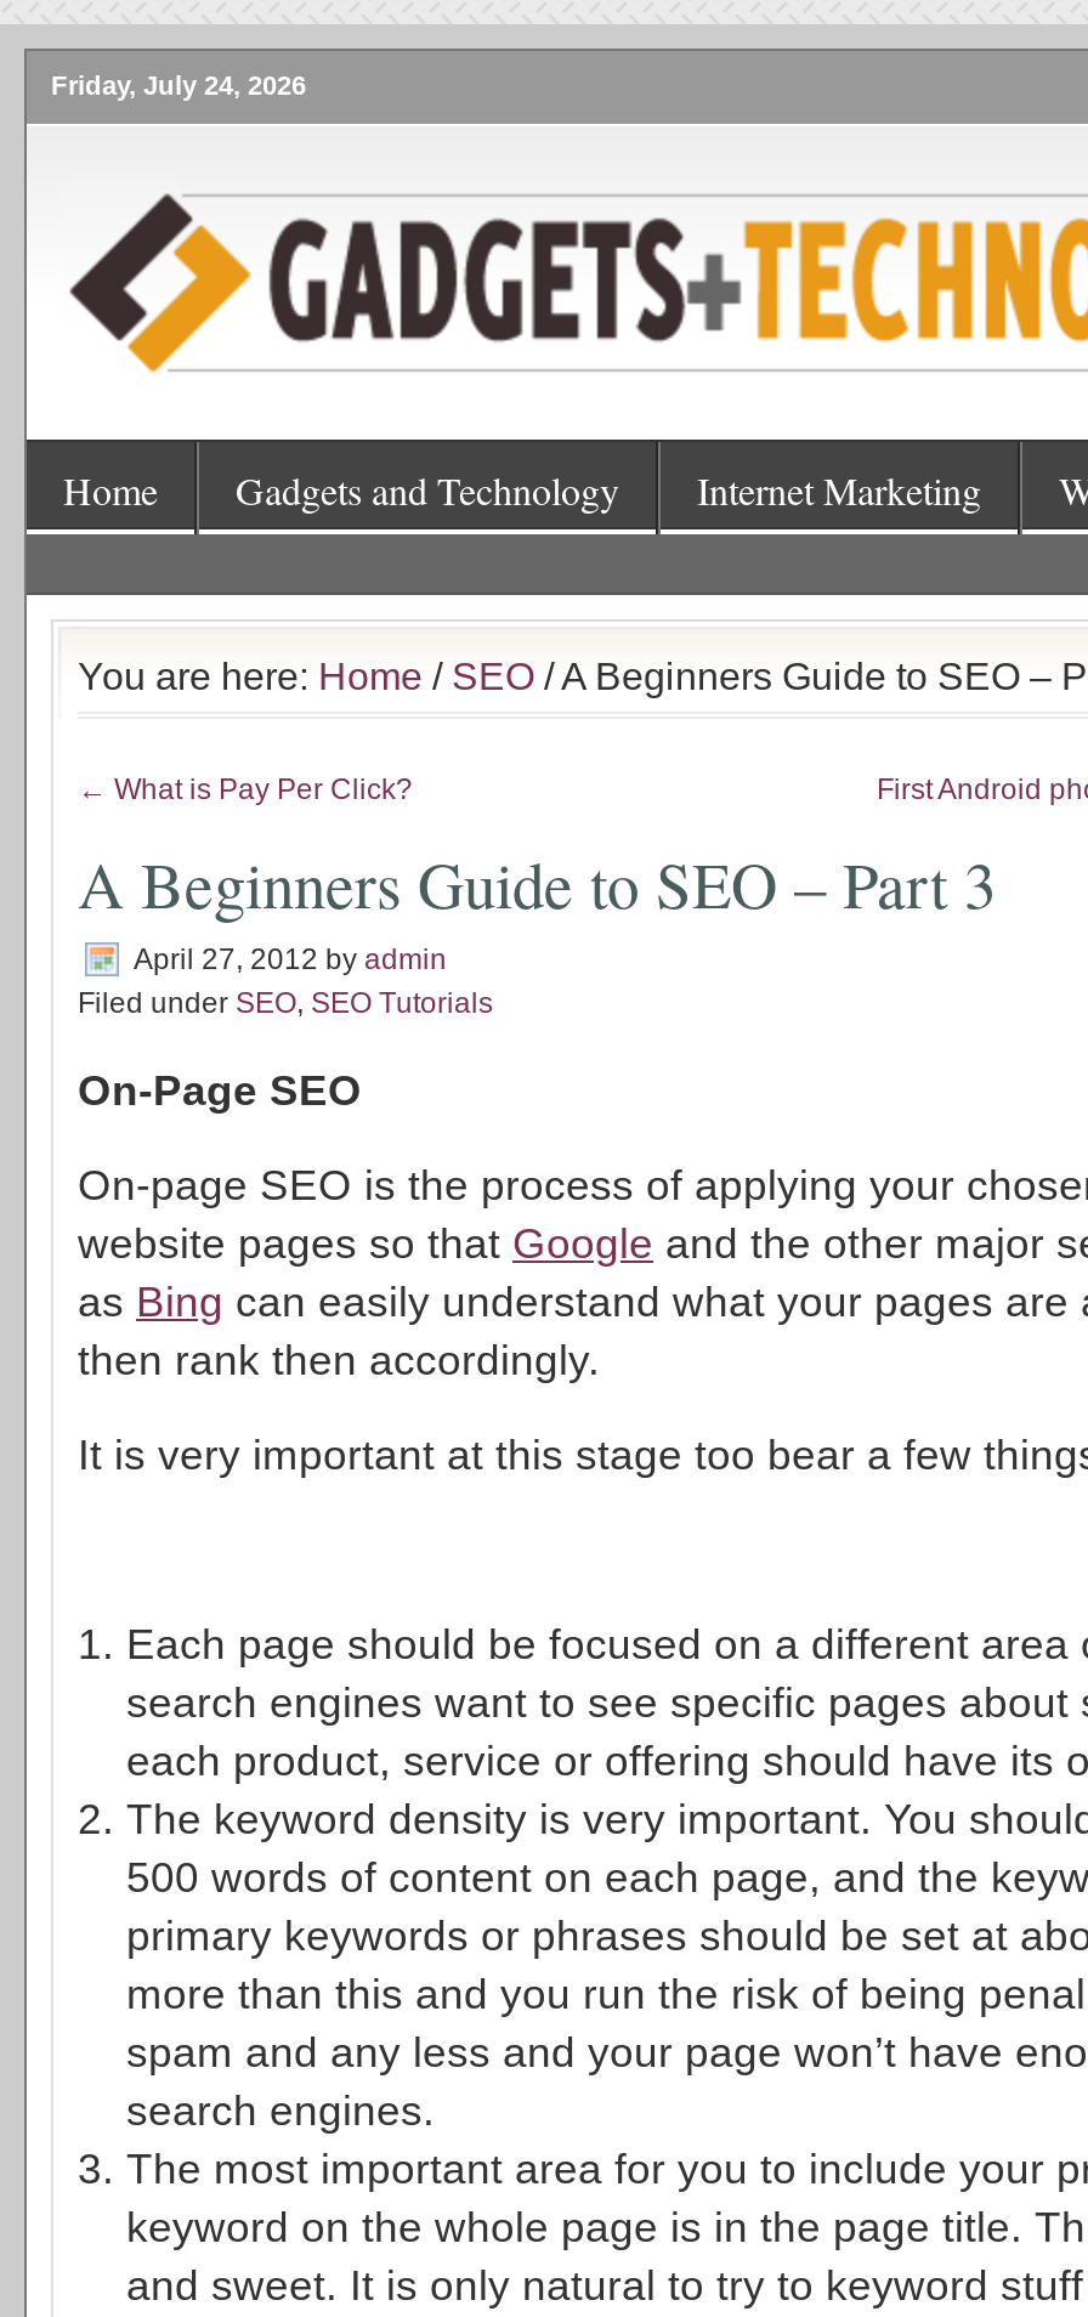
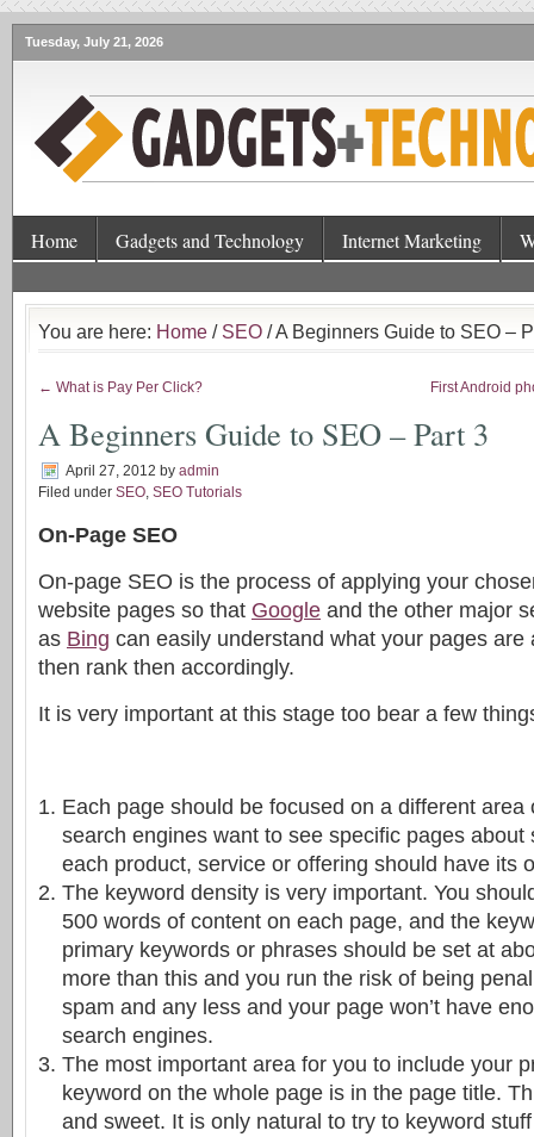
[51,70,306,100] Friday, July 24, 2026 -> [25,35,163,49] Tuesday, July 21, 2026

